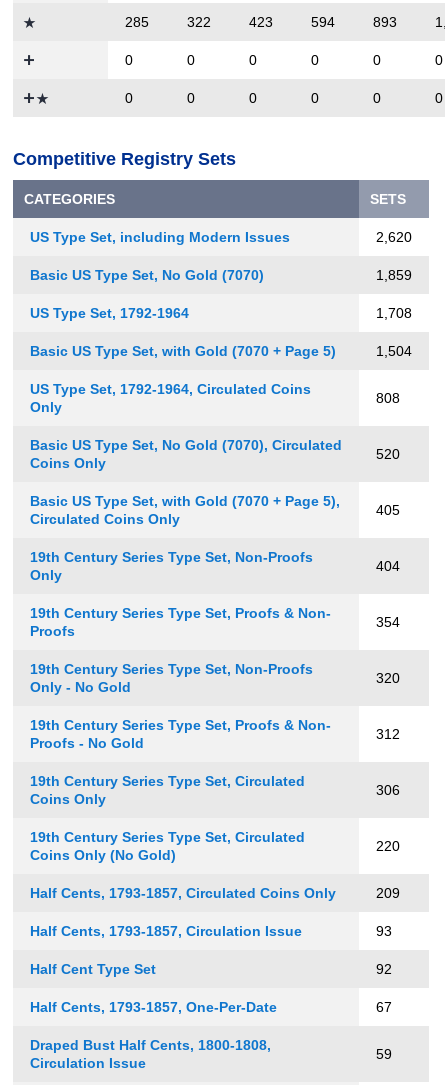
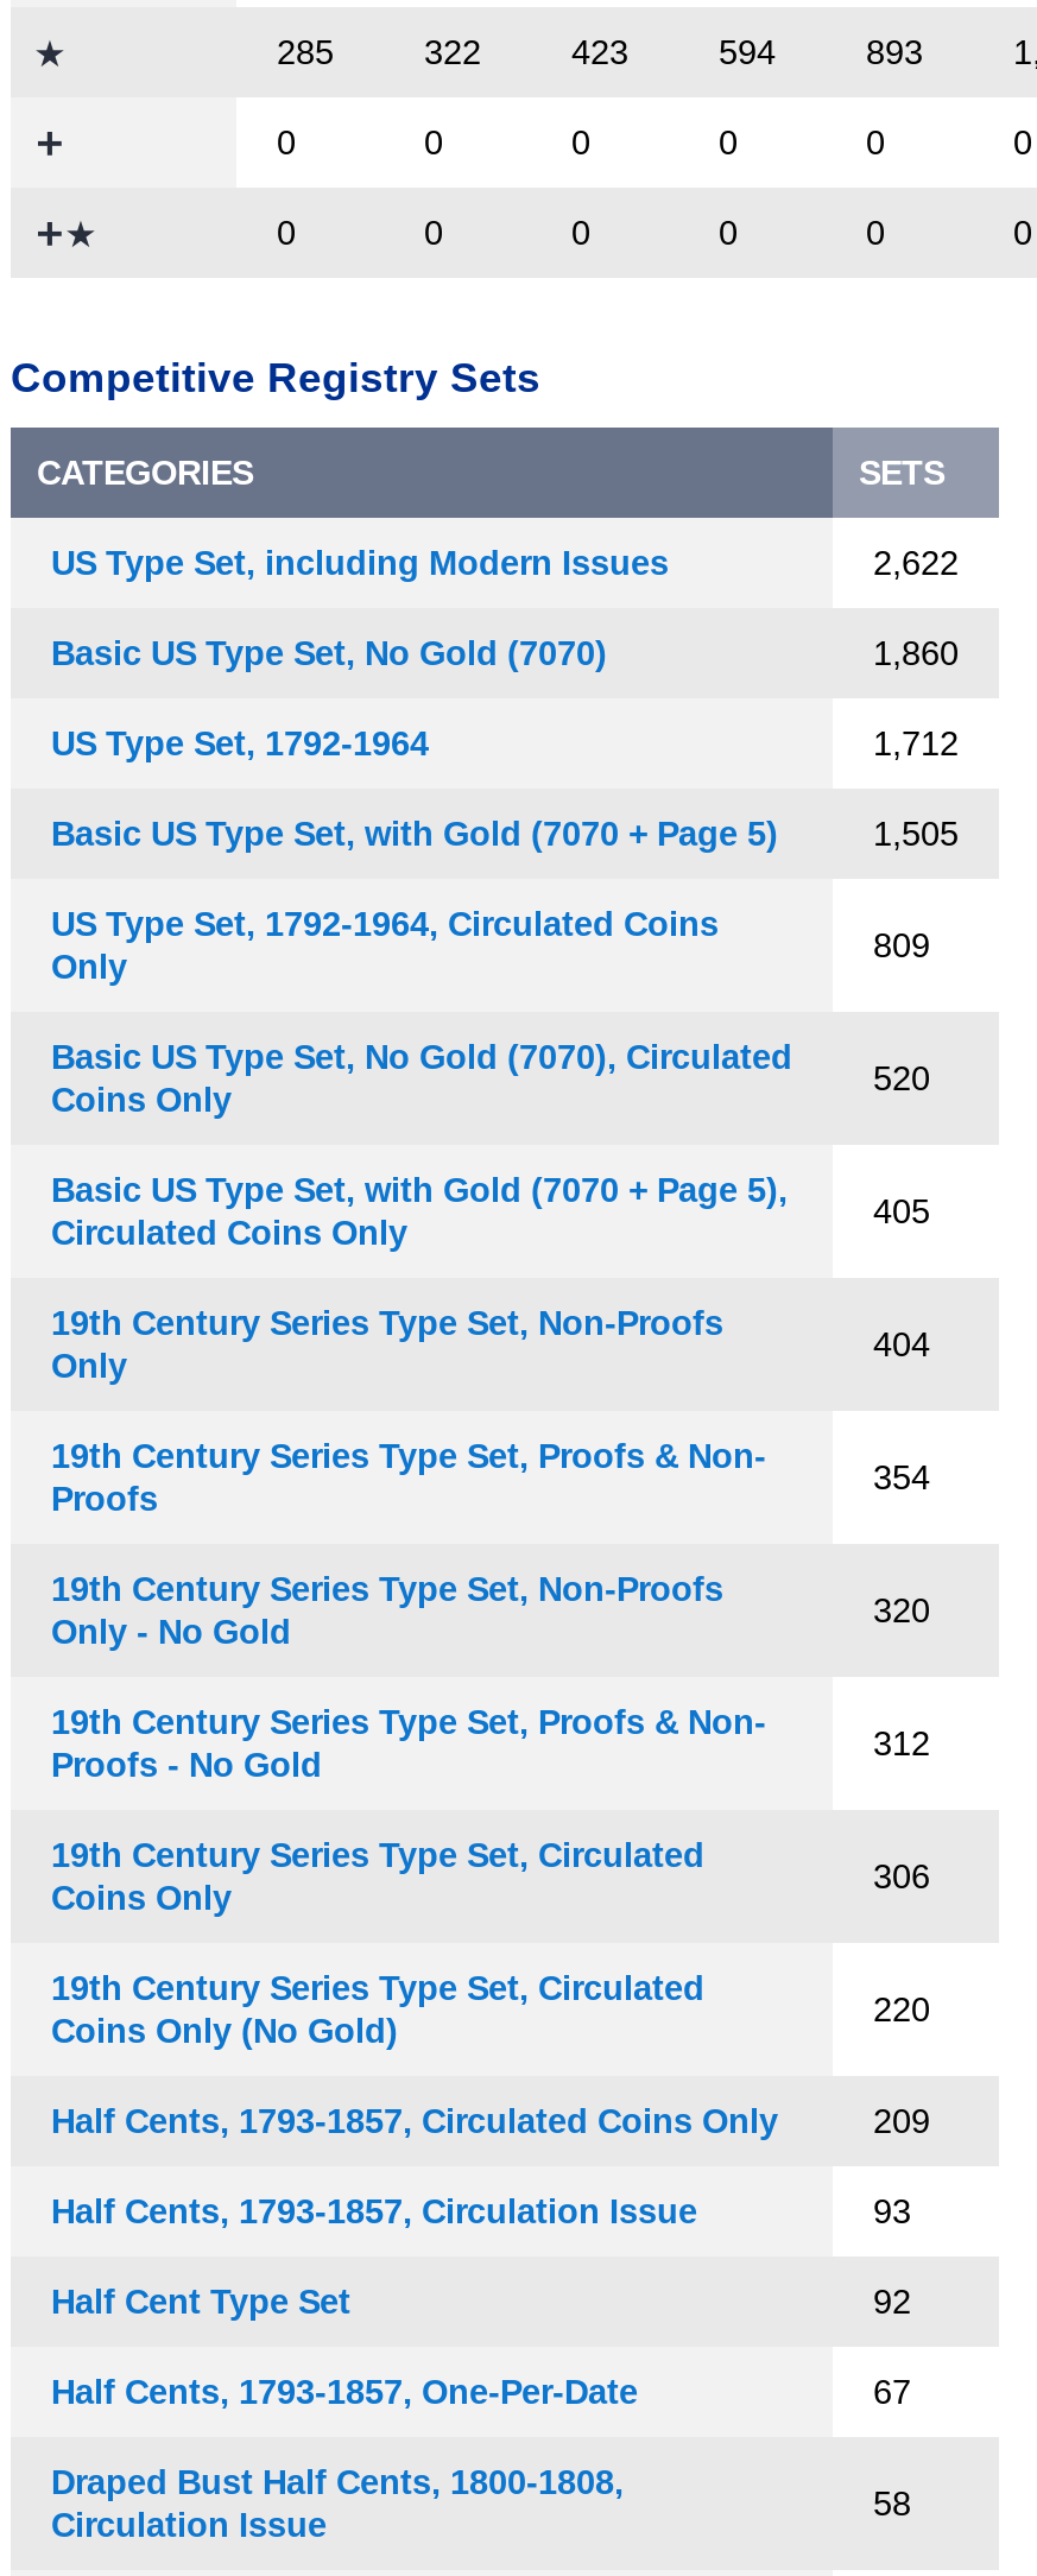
[376,228,412,244] 2,620 -> [873,543,959,581] 2,622
[376,266,412,282] 1,859 -> [873,633,959,671] 1,860
[376,304,412,320] 1,708 -> [873,723,959,761] 1,712
[376,342,412,358] 1,504 -> [873,814,959,852] 1,505
[376,389,400,405] 808 -> [873,925,930,963] 809
[376,1045,392,1061] 59 -> [873,2483,911,2521] 58

